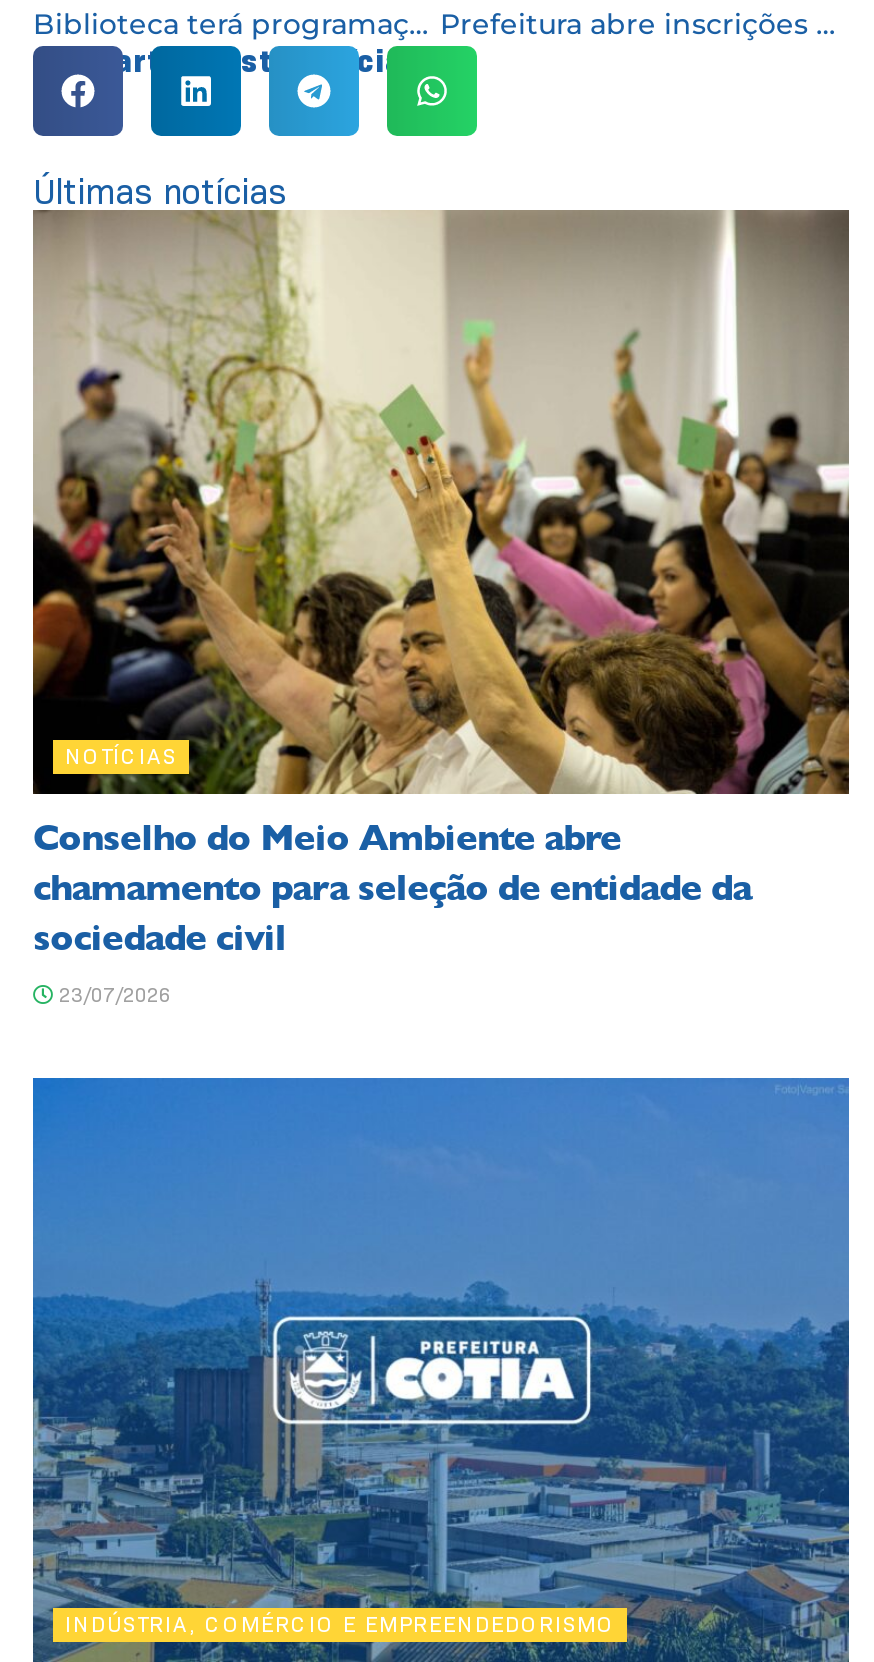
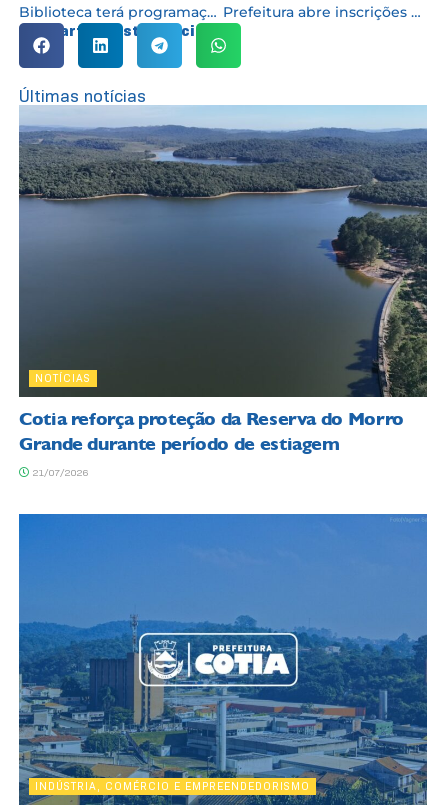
[31,208,851,959] [image] | Conselho do Meio Ambiente abre | chamamento para seleção de entidade da | sociedade civil -> [18,105,428,455] [image] | Cotia reforça proteção da Reserva do Morro | Grande durante período de estiagem
[53,981,171,1007] 23/07/2026 -> [29,466,88,479] 21/07/2026

